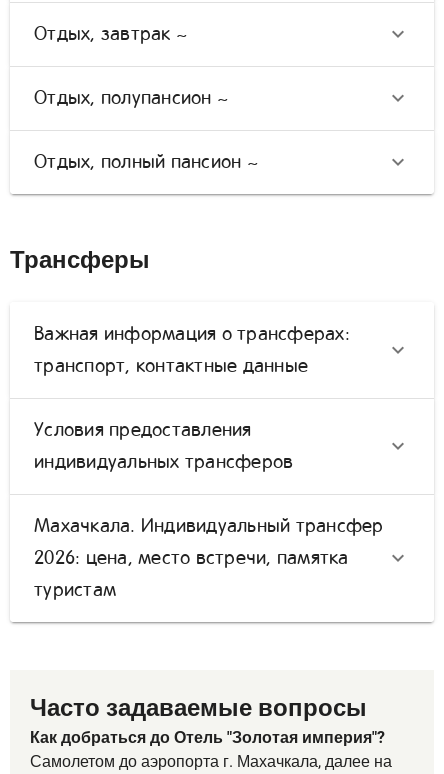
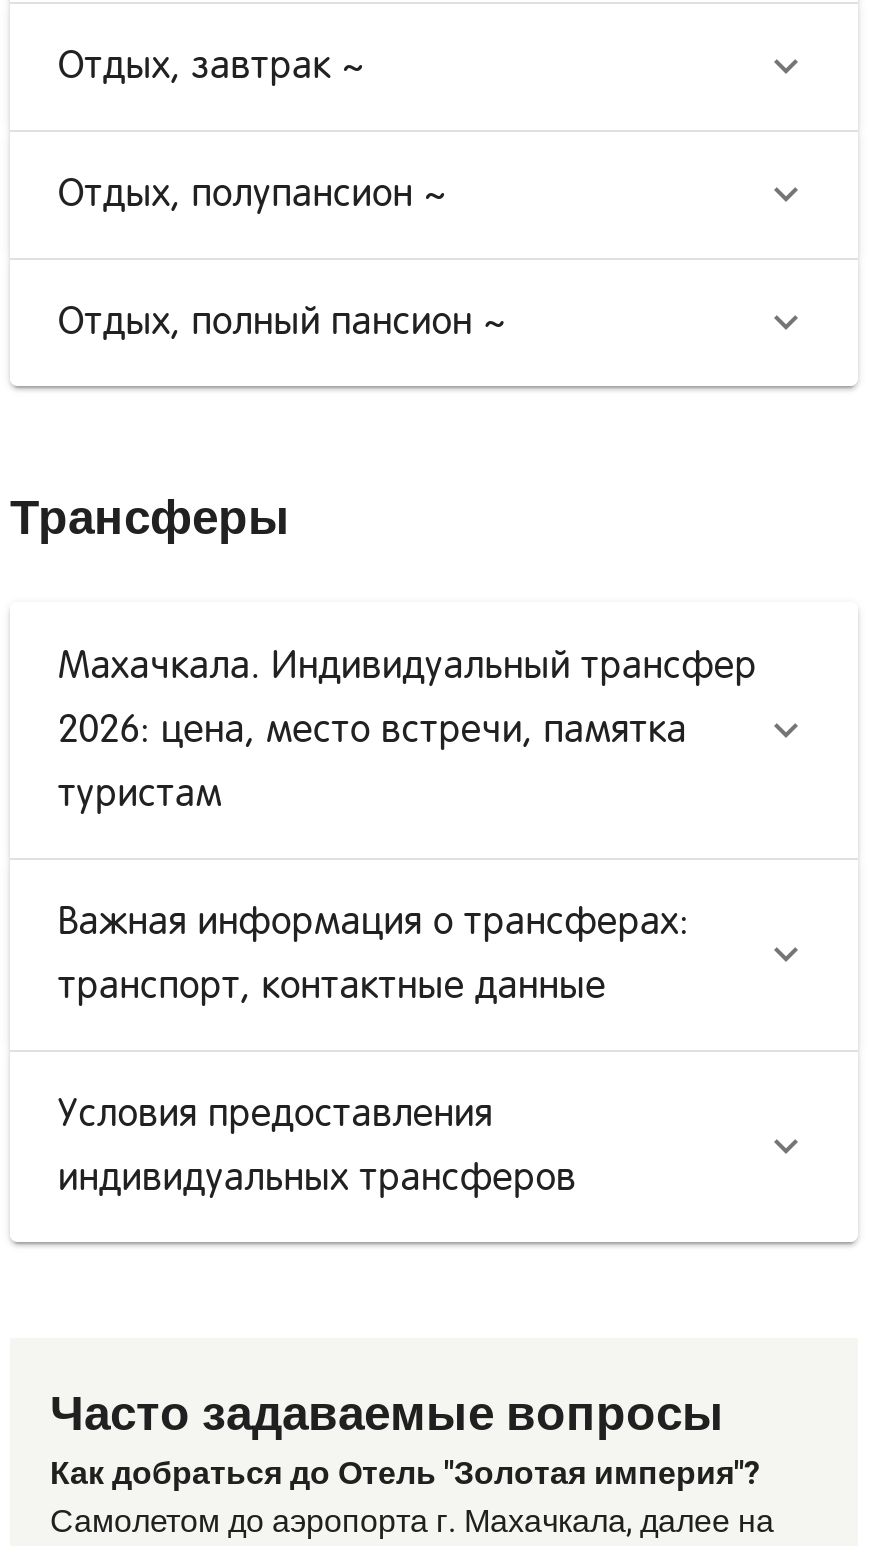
moved [34,323,350,441] -> [58,900,690,1136]: Важная информация о трансферах: | транспорт, контактные данные | Условия предоставления
moved [34,515,383,601] -> [58,644,757,816]: Махачкала. Индивидуальный трансфер | 2026: цена, место встречи, памятка | туристам

